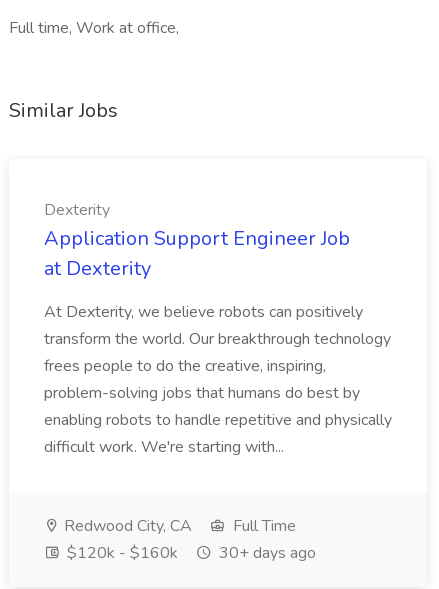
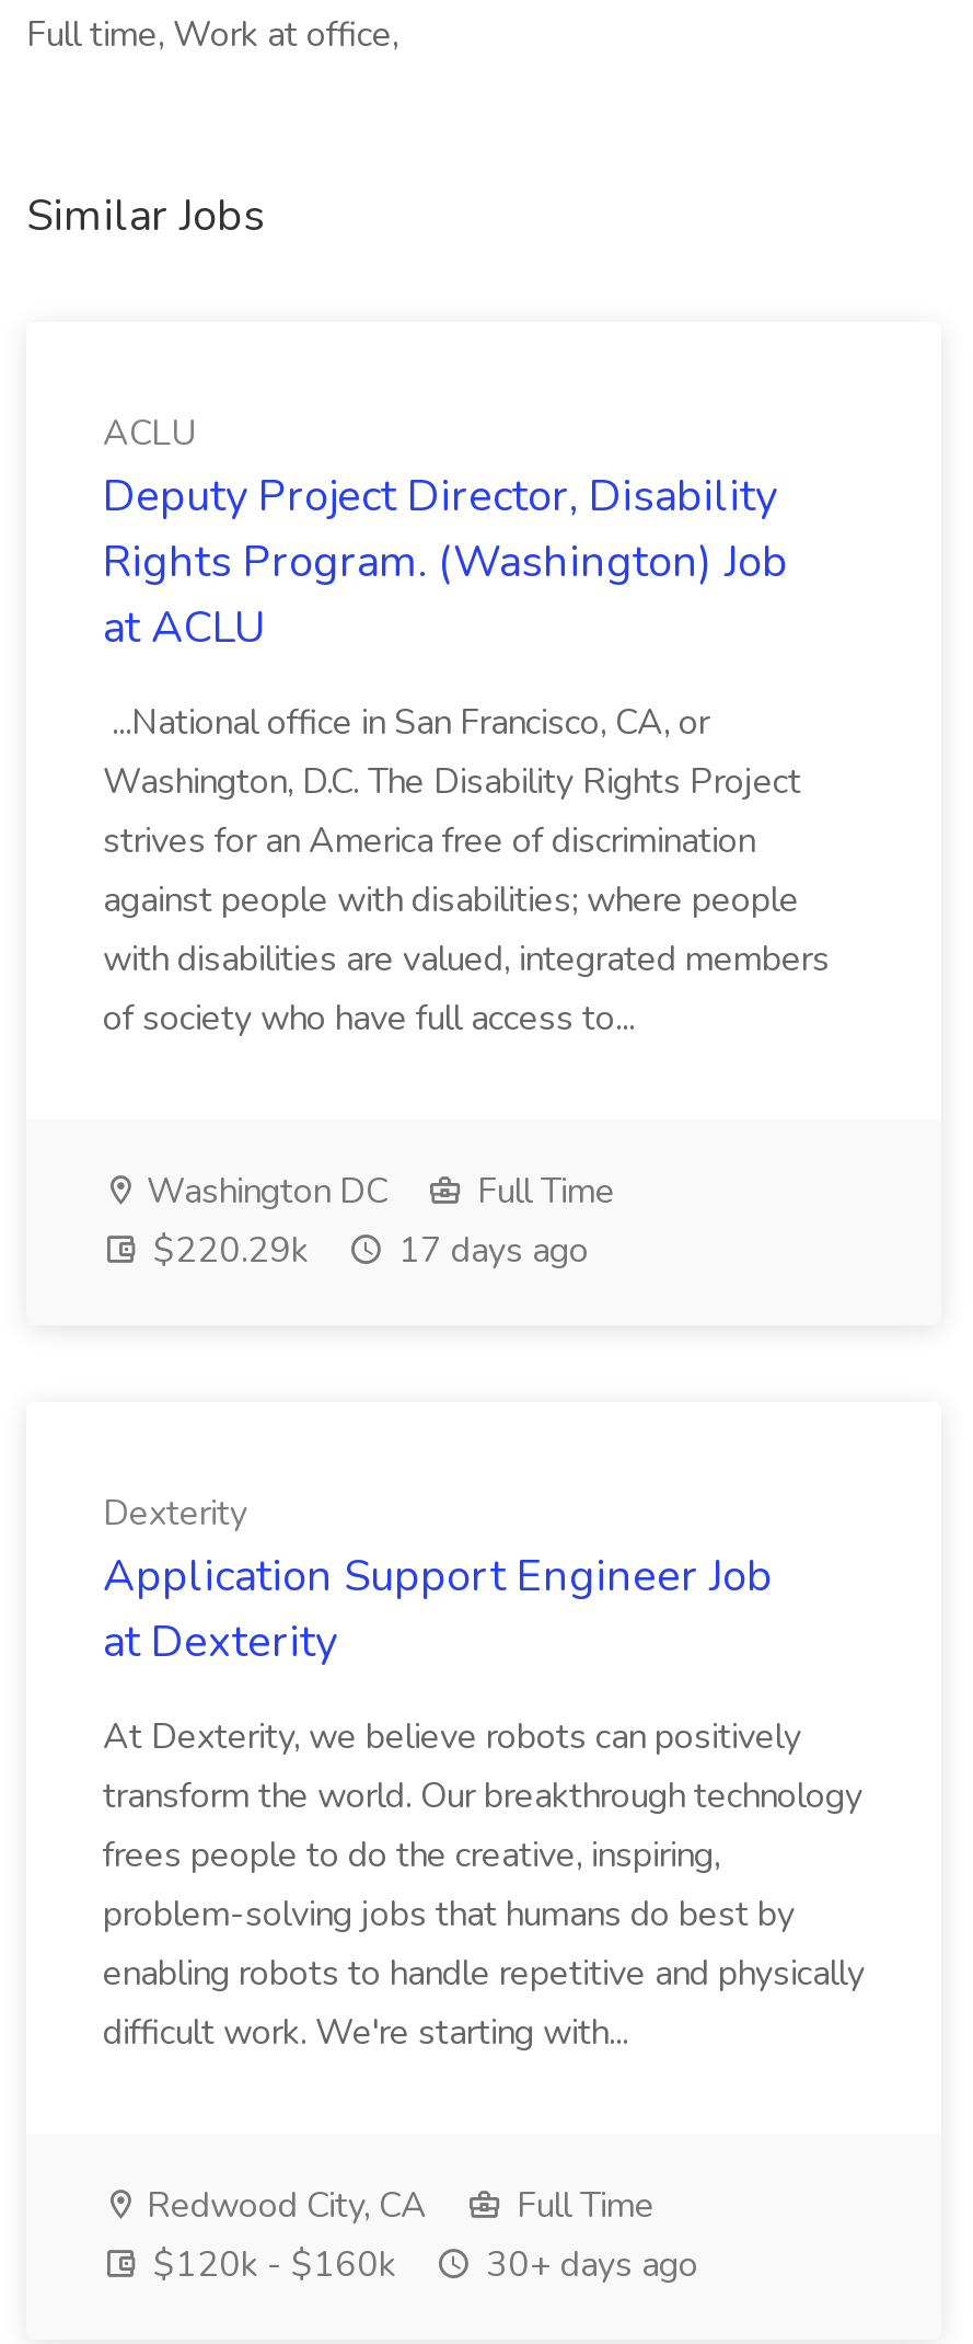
none -> [103,410,830,1043] ACLU | Deputy Project Director, Disability | Rights Program. (Washington) Job | at ACLU | ...National office in San Francisco, CA, or | Washington, D.C. The Disability Rights Project | strives for an America free of discrimination | against people with disabilities; where people | with disabilities are valued, integrated members | of society who have full access to...
none -> [138,1168,615,1275] Washington DC | Full Time | $220.29k | 17 days ago

